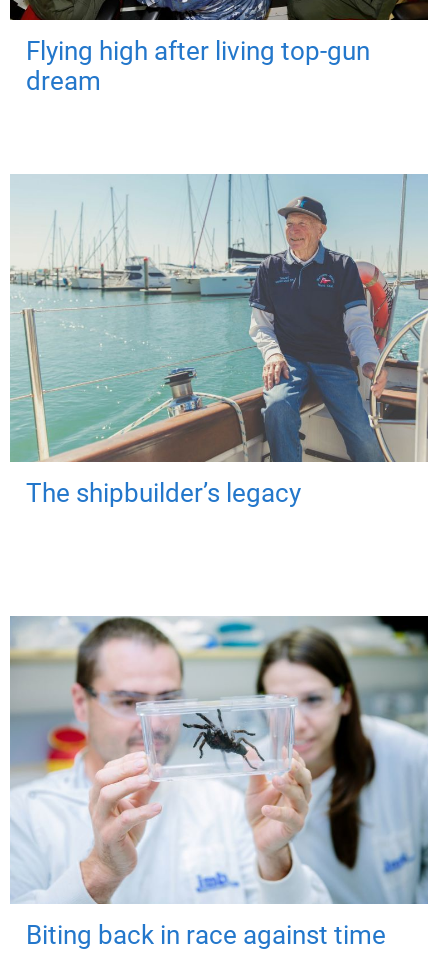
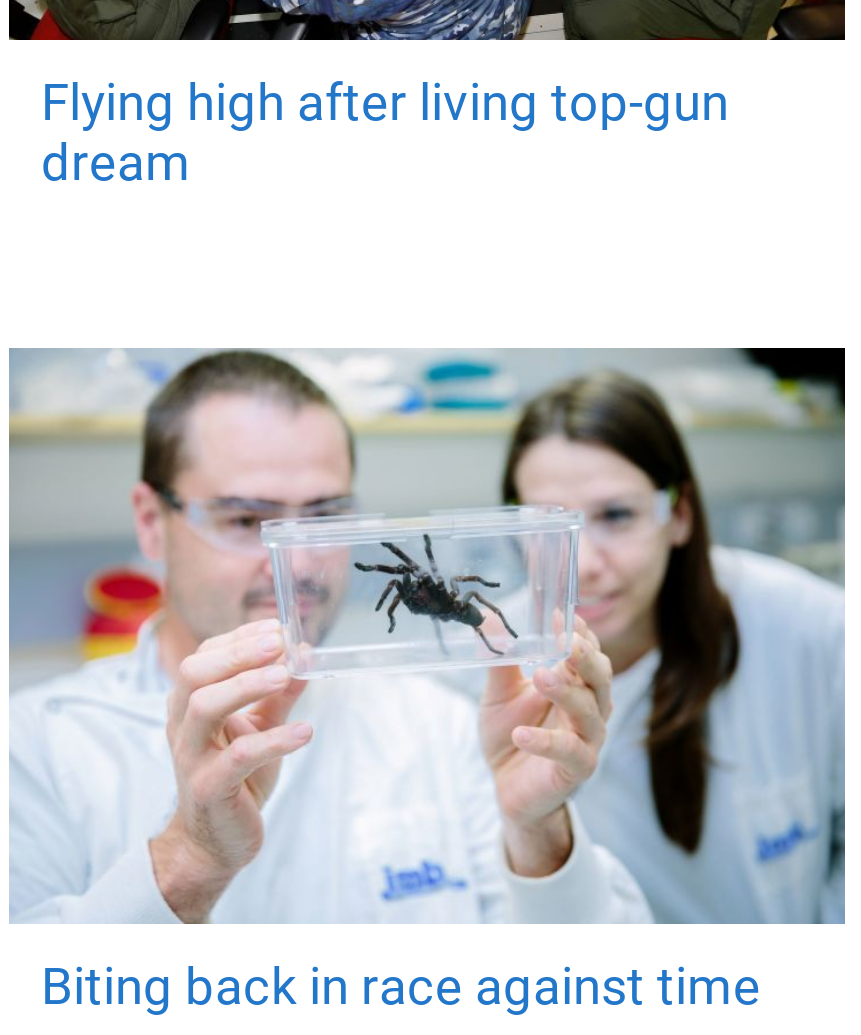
[10,174,428,508] [image] | The shipbuilder’s legacy -> none

